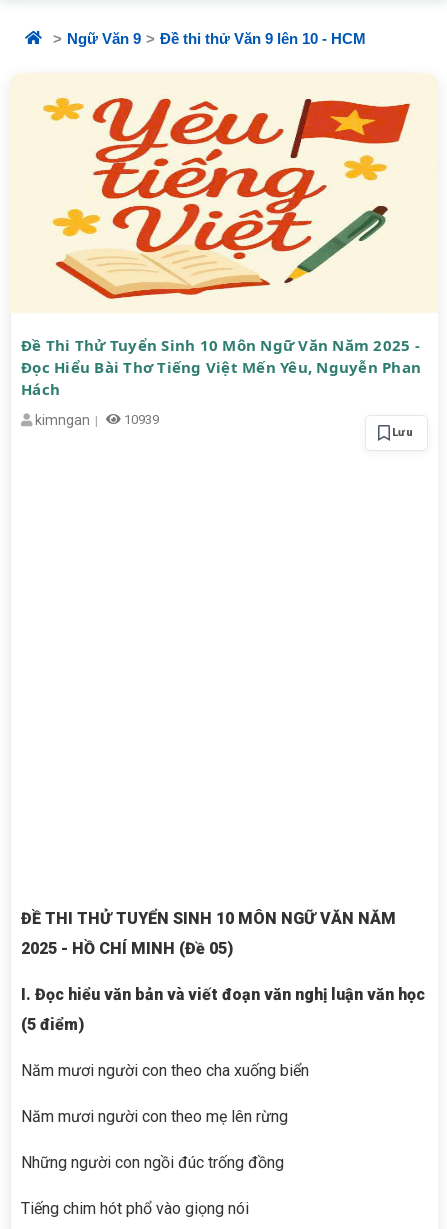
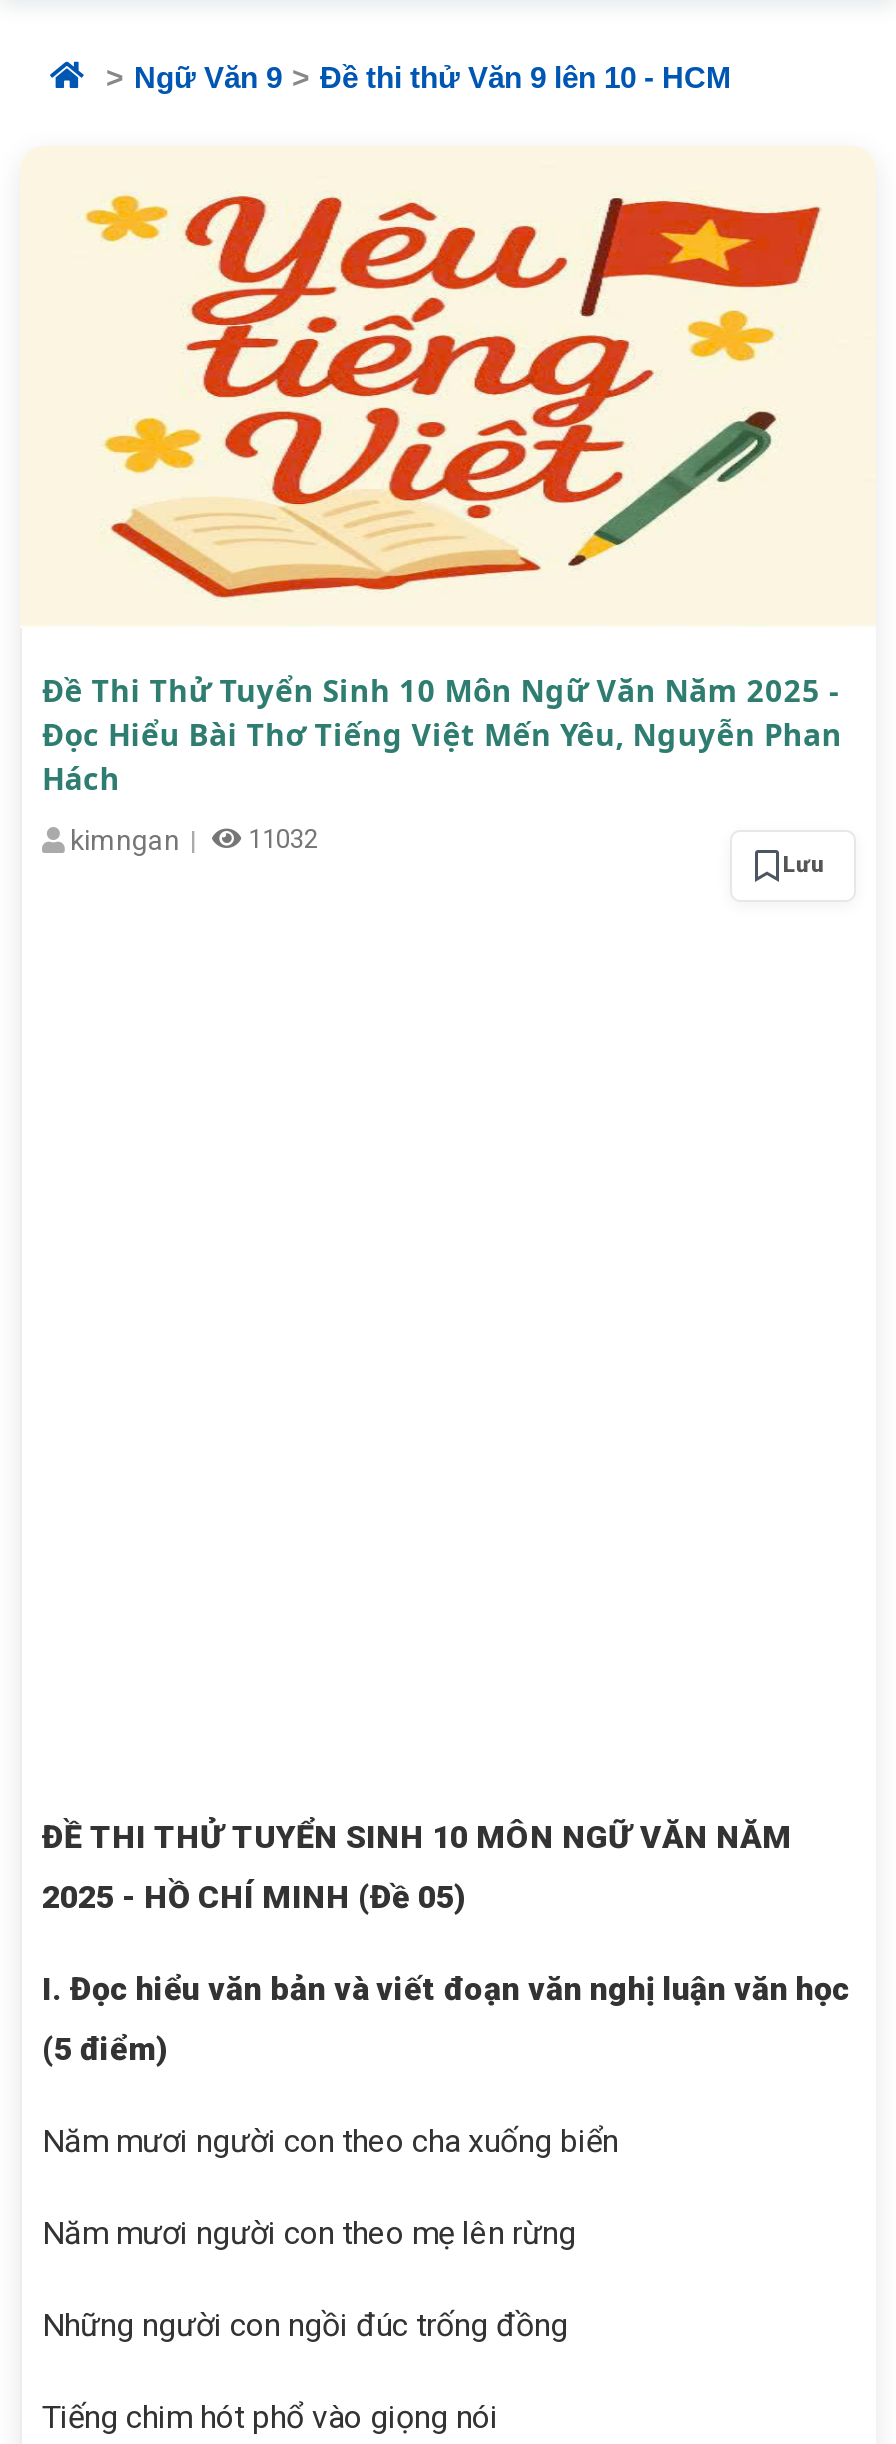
[121,412,159,427] 10939 -> [242,824,318,854] 11032

